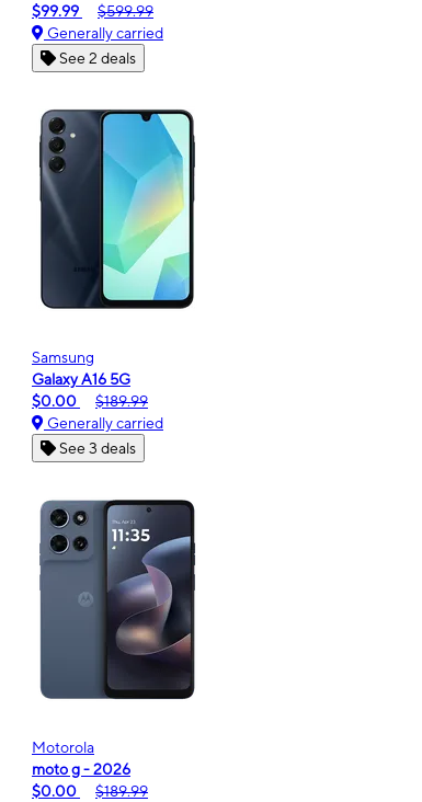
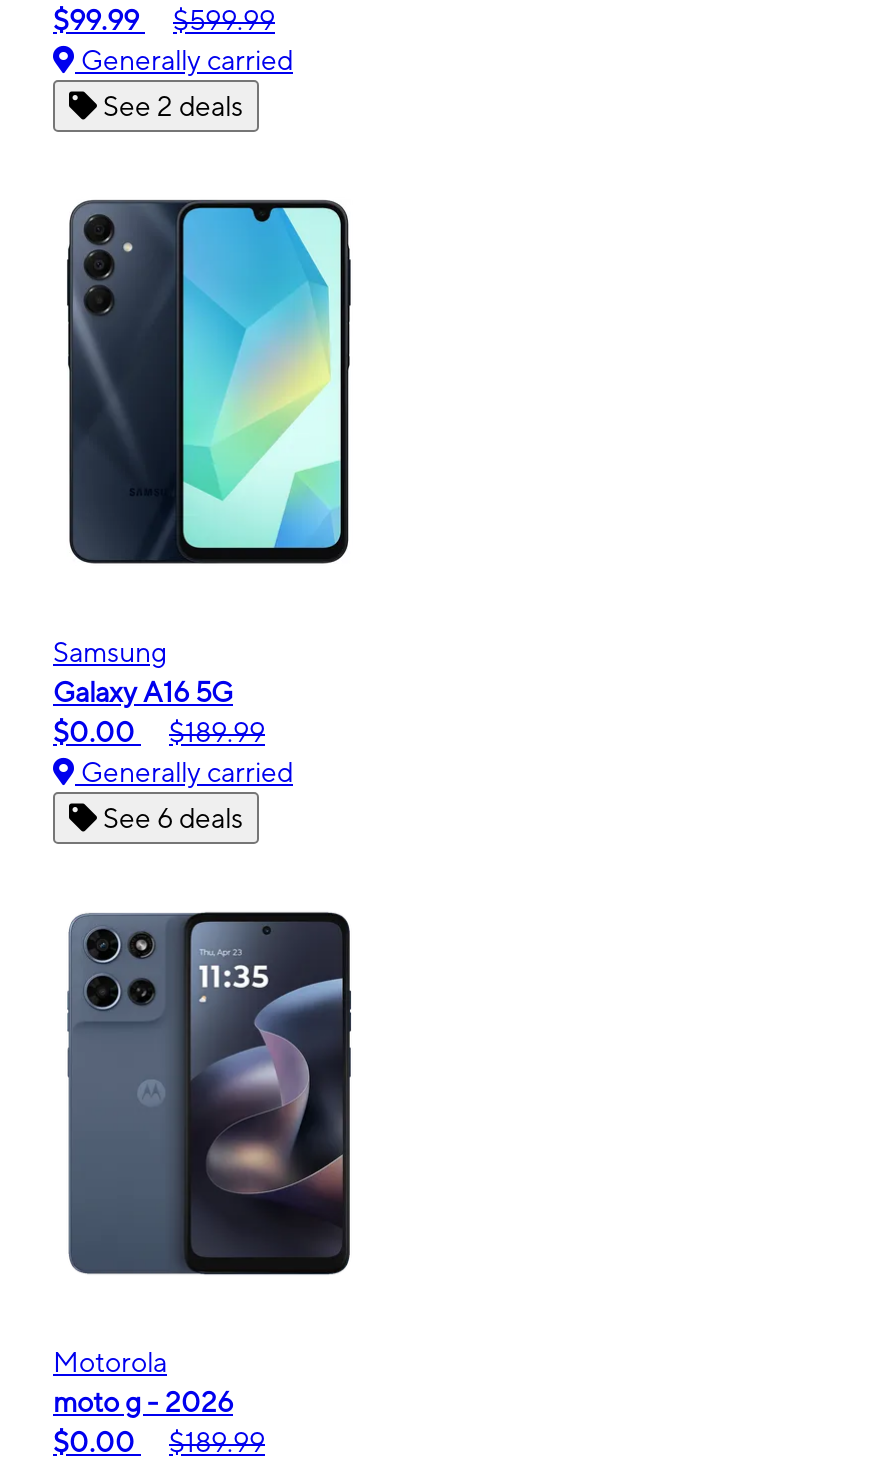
[59,439,136,457] See 3 deals -> [103,801,243,833] See 6 deals

